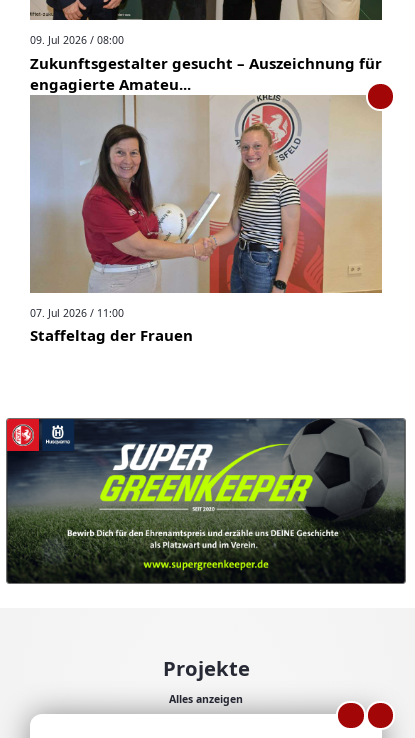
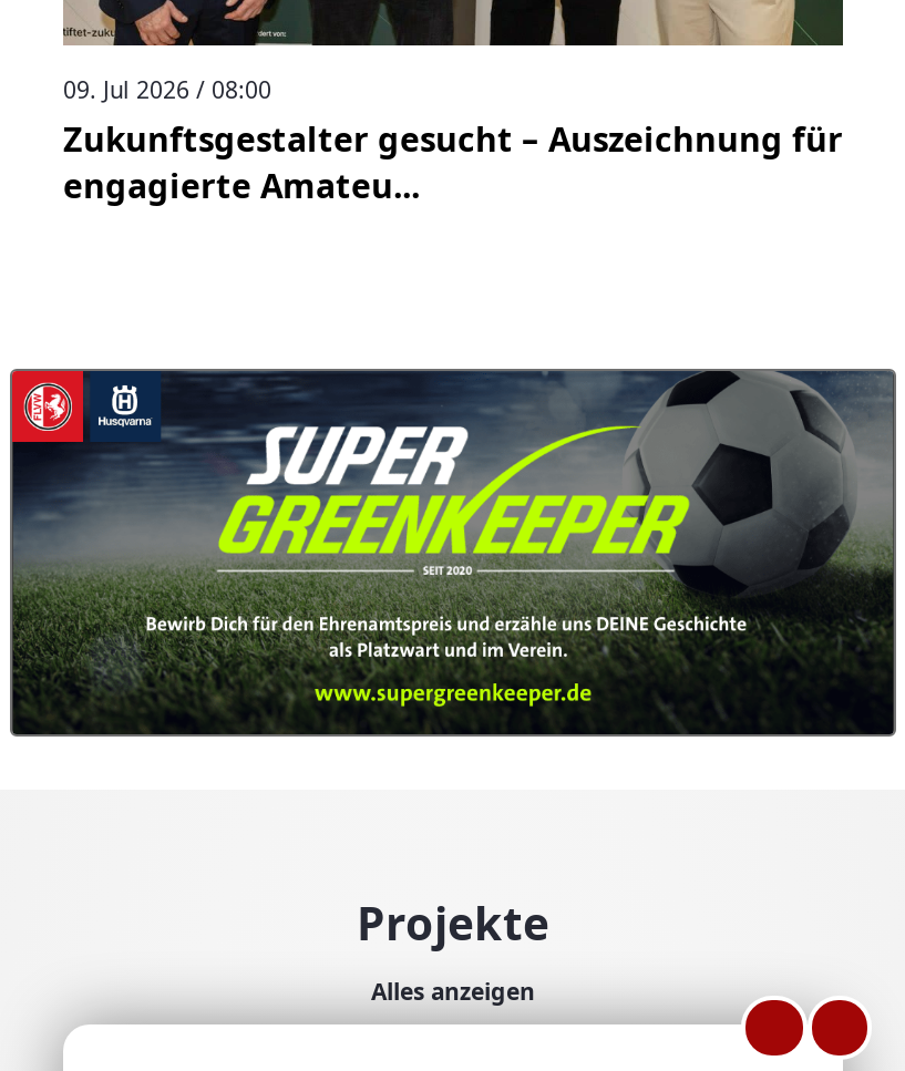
[29,83,394,345] [image] | 07. Jul 2026 / 11:00 | Staffeltag der Frauen -> none

